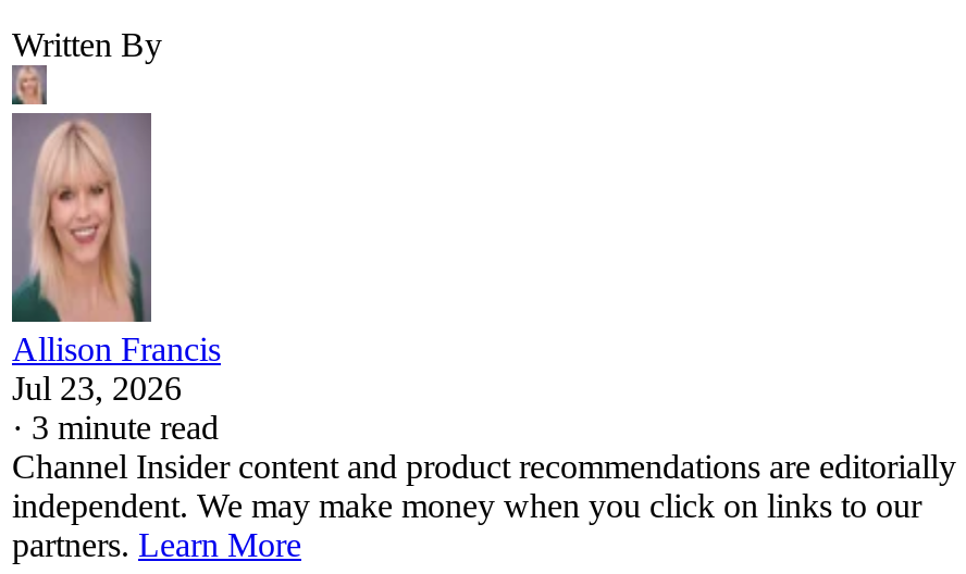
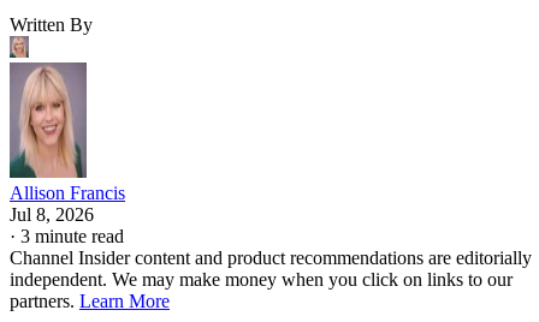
[12,369,182,406] Jul 23, 2026 -> [10,204,94,224] Jul 8, 2026

